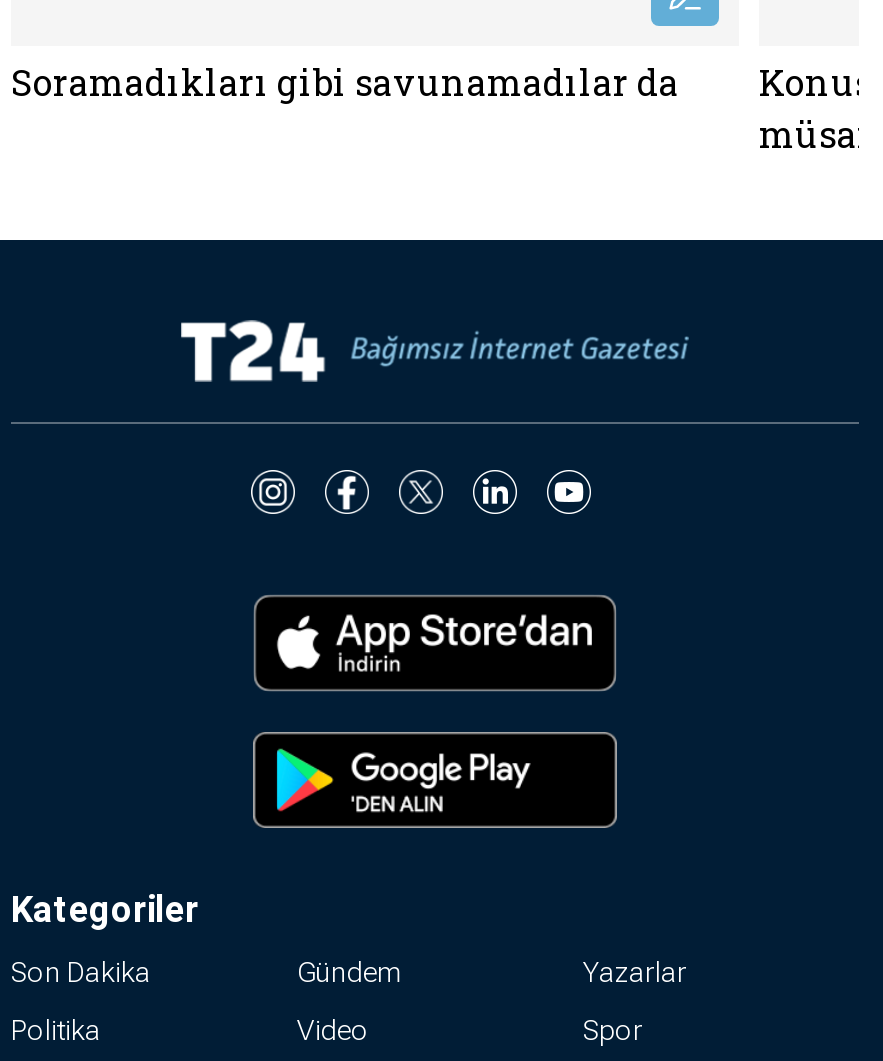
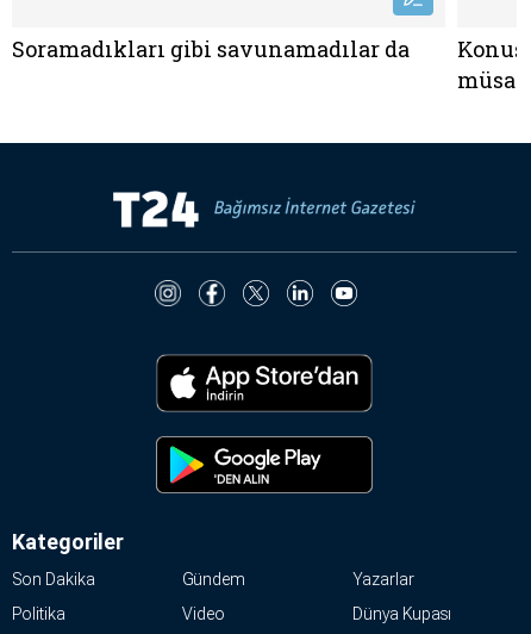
[583,1014,643,1046] Spor -> [352,604,451,623] Dünya Kupası

